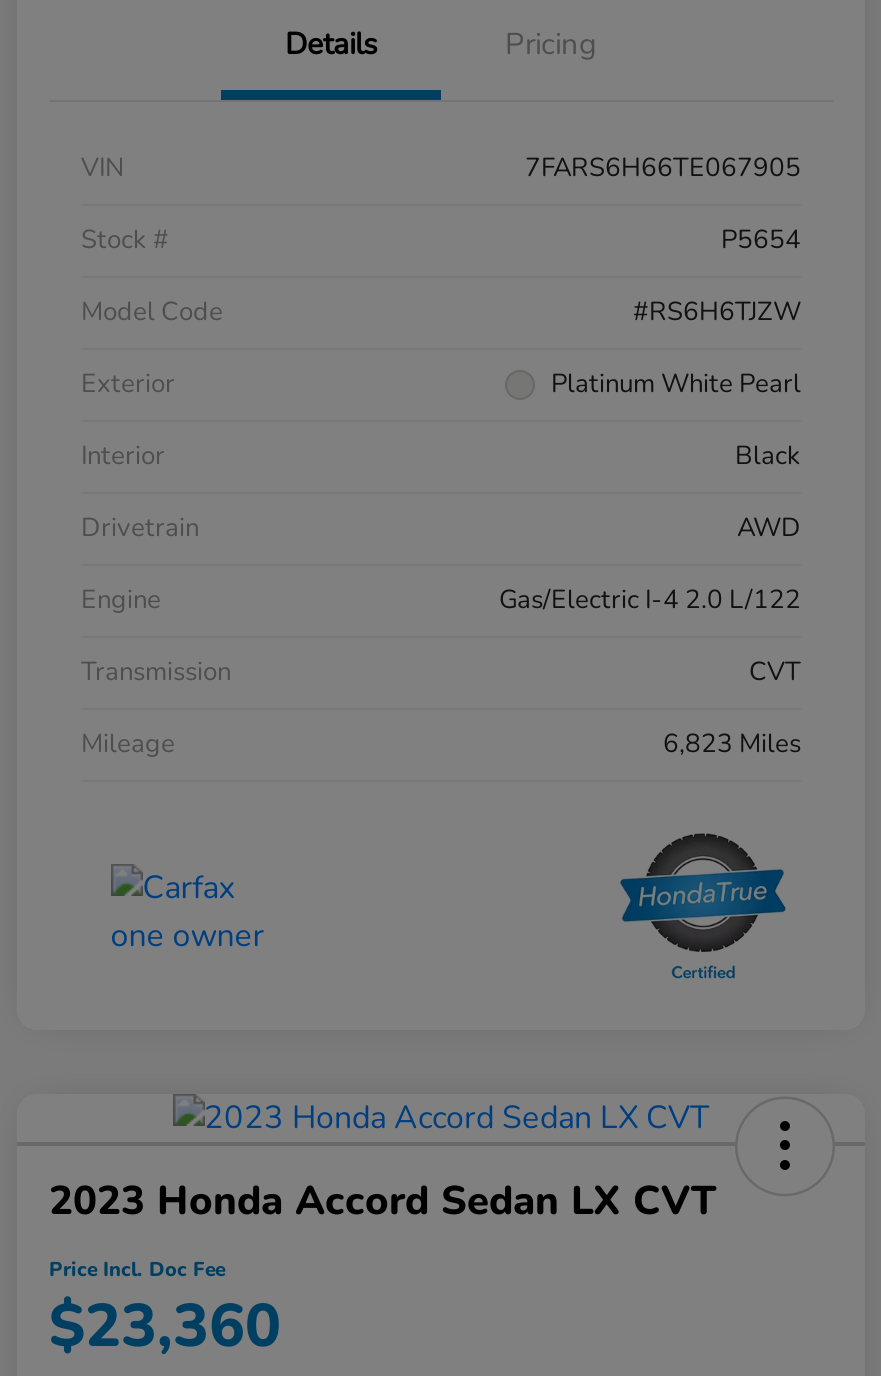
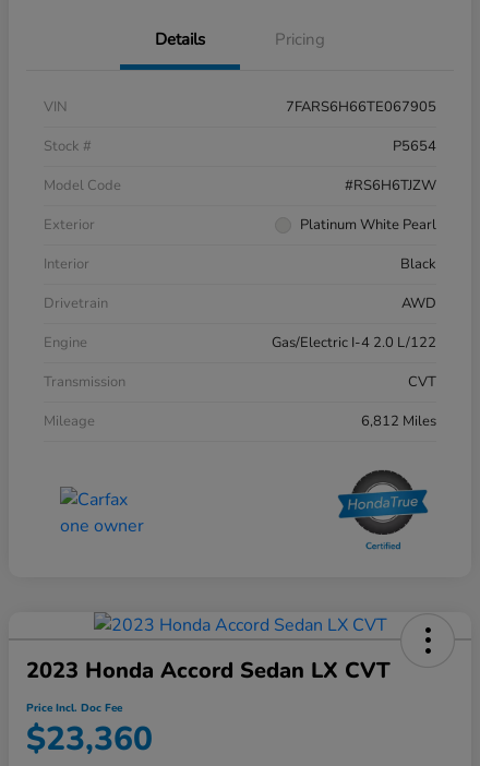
[663,726,801,762] 6,823 Miles -> [361,412,436,431] 6,812 Miles

